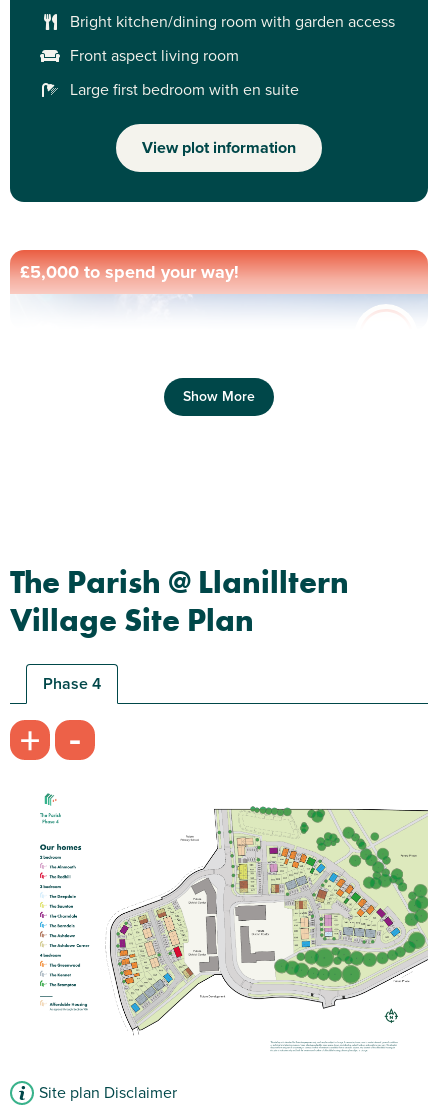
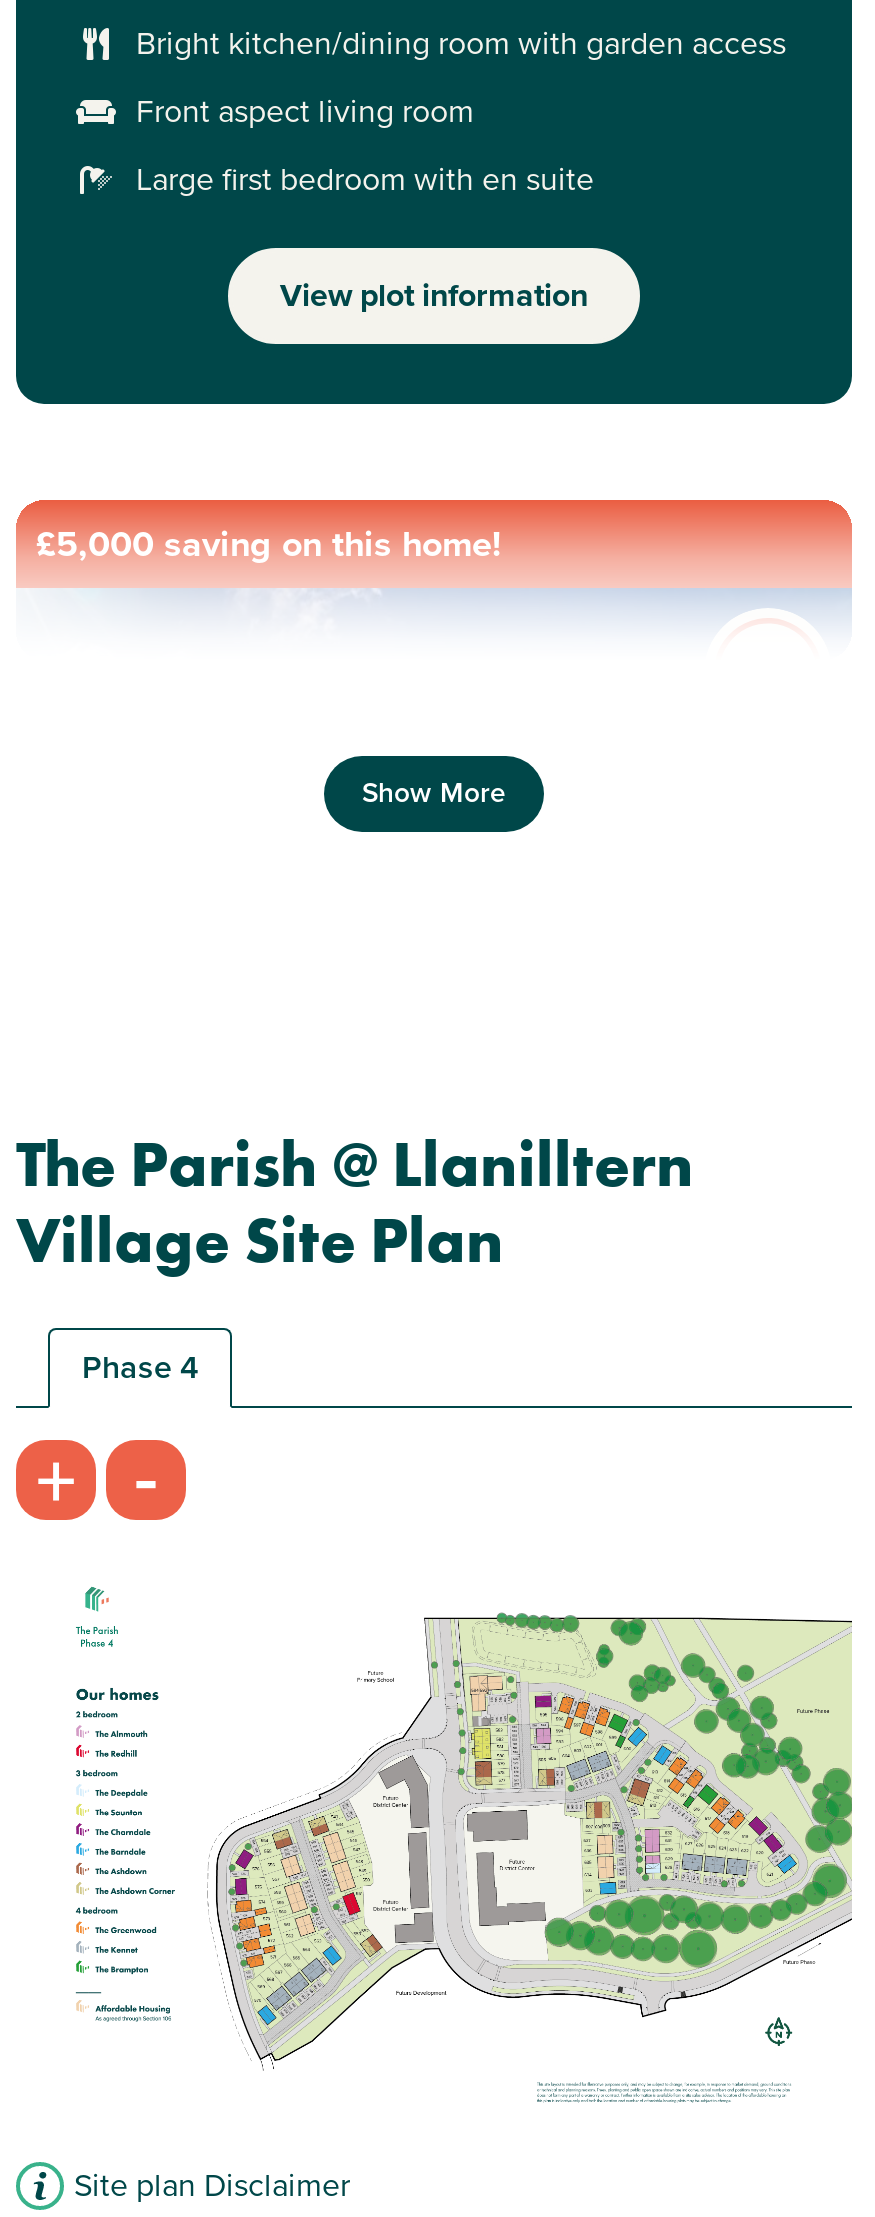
[20,259,239,285] £5,000 to spend your way! -> [36,517,502,569] £5,000 saving on this home!

